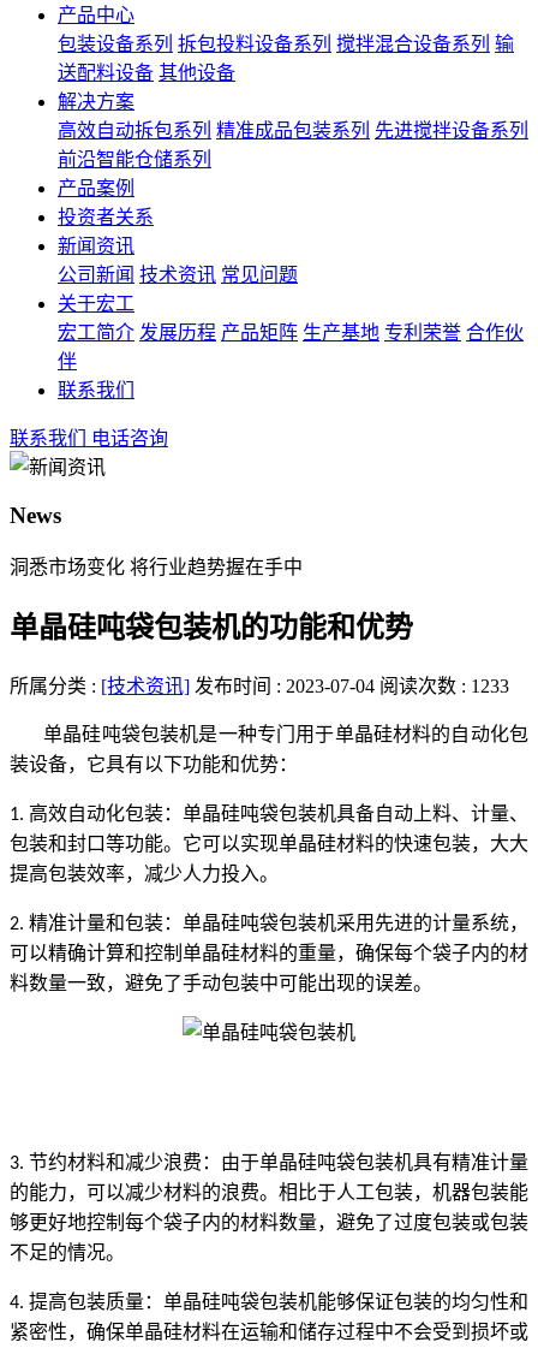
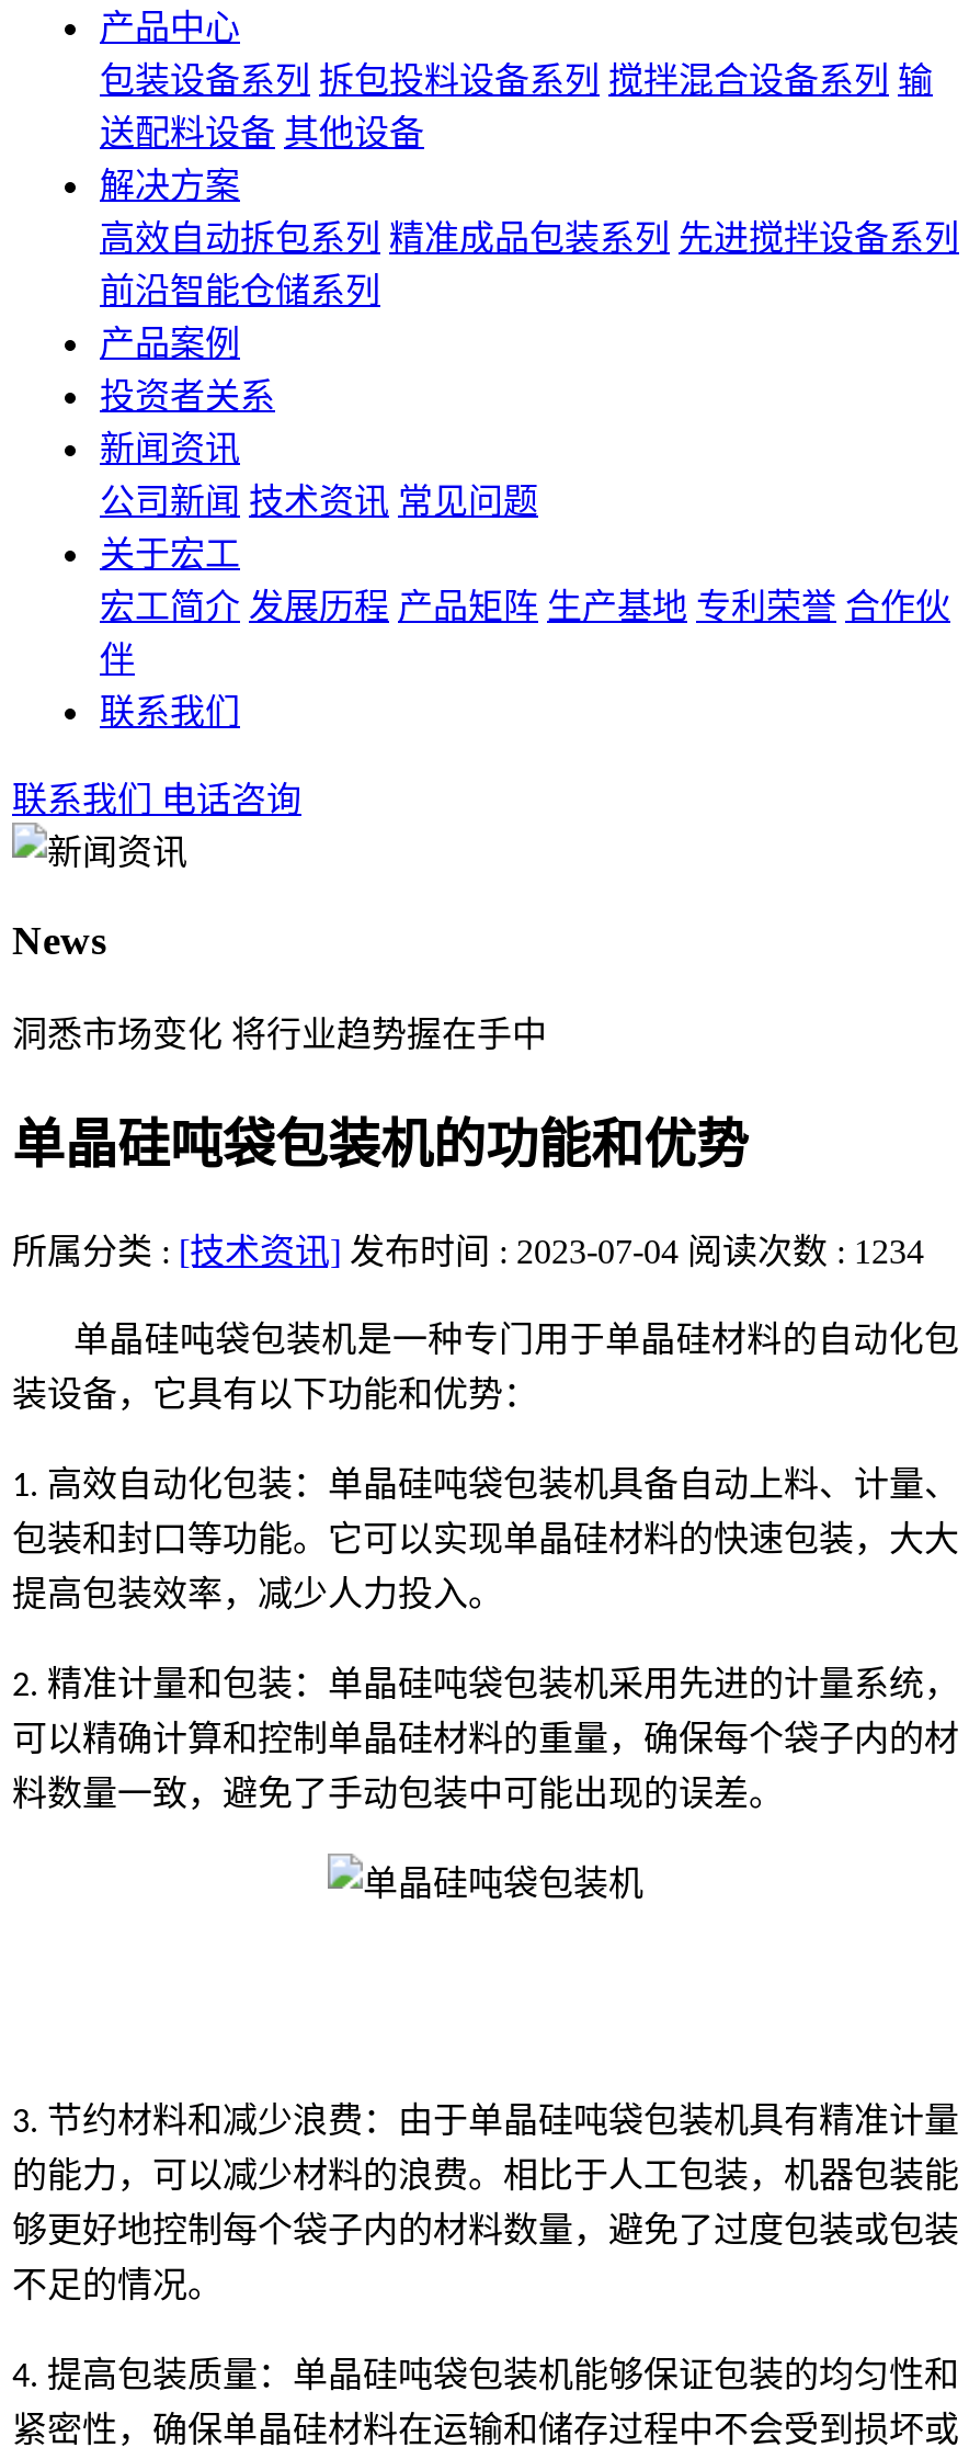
[10,676,509,696] 所属分类 : [技术资讯] 发布时间 : 2023-07-04 阅读次数 : 1233 -> [12,1233,924,1271] 所属分类 : [技术资讯] 发布时间 : 2023-07-04 阅读次数 : 1234

